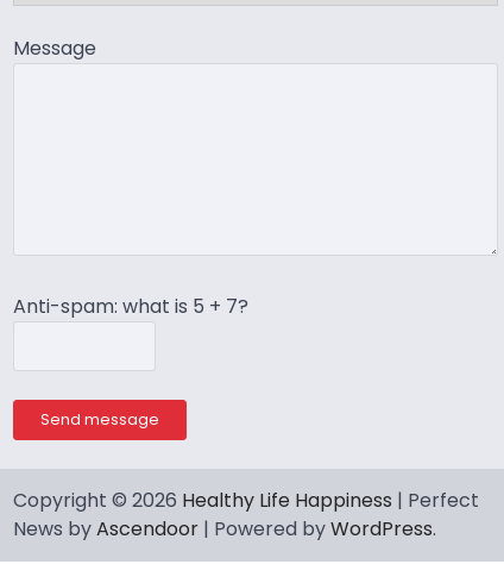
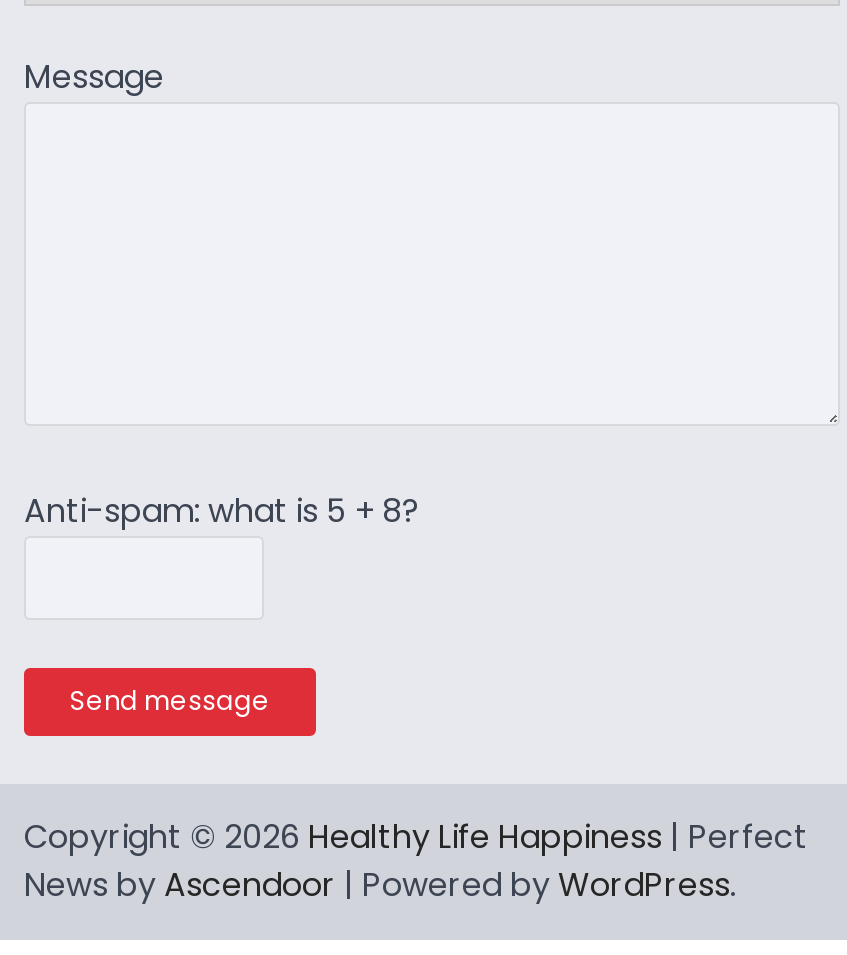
[13,293,248,320] Anti-spam: what is 5 + 7? -> [24,488,420,534] Anti-spam: what is 5 + 8?

